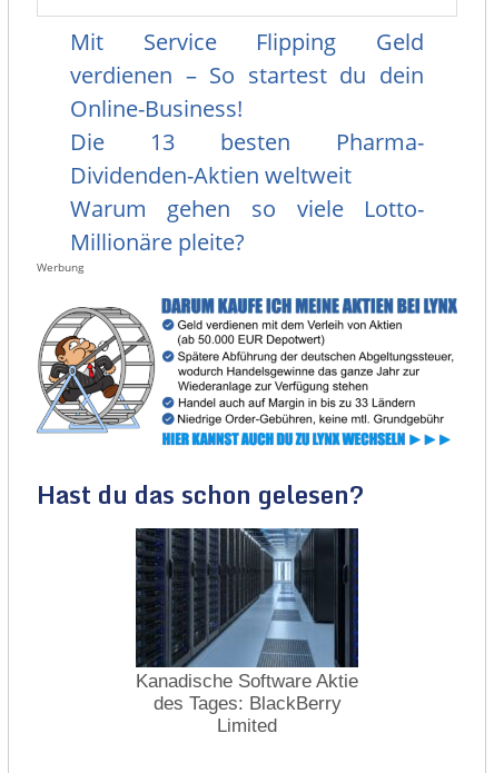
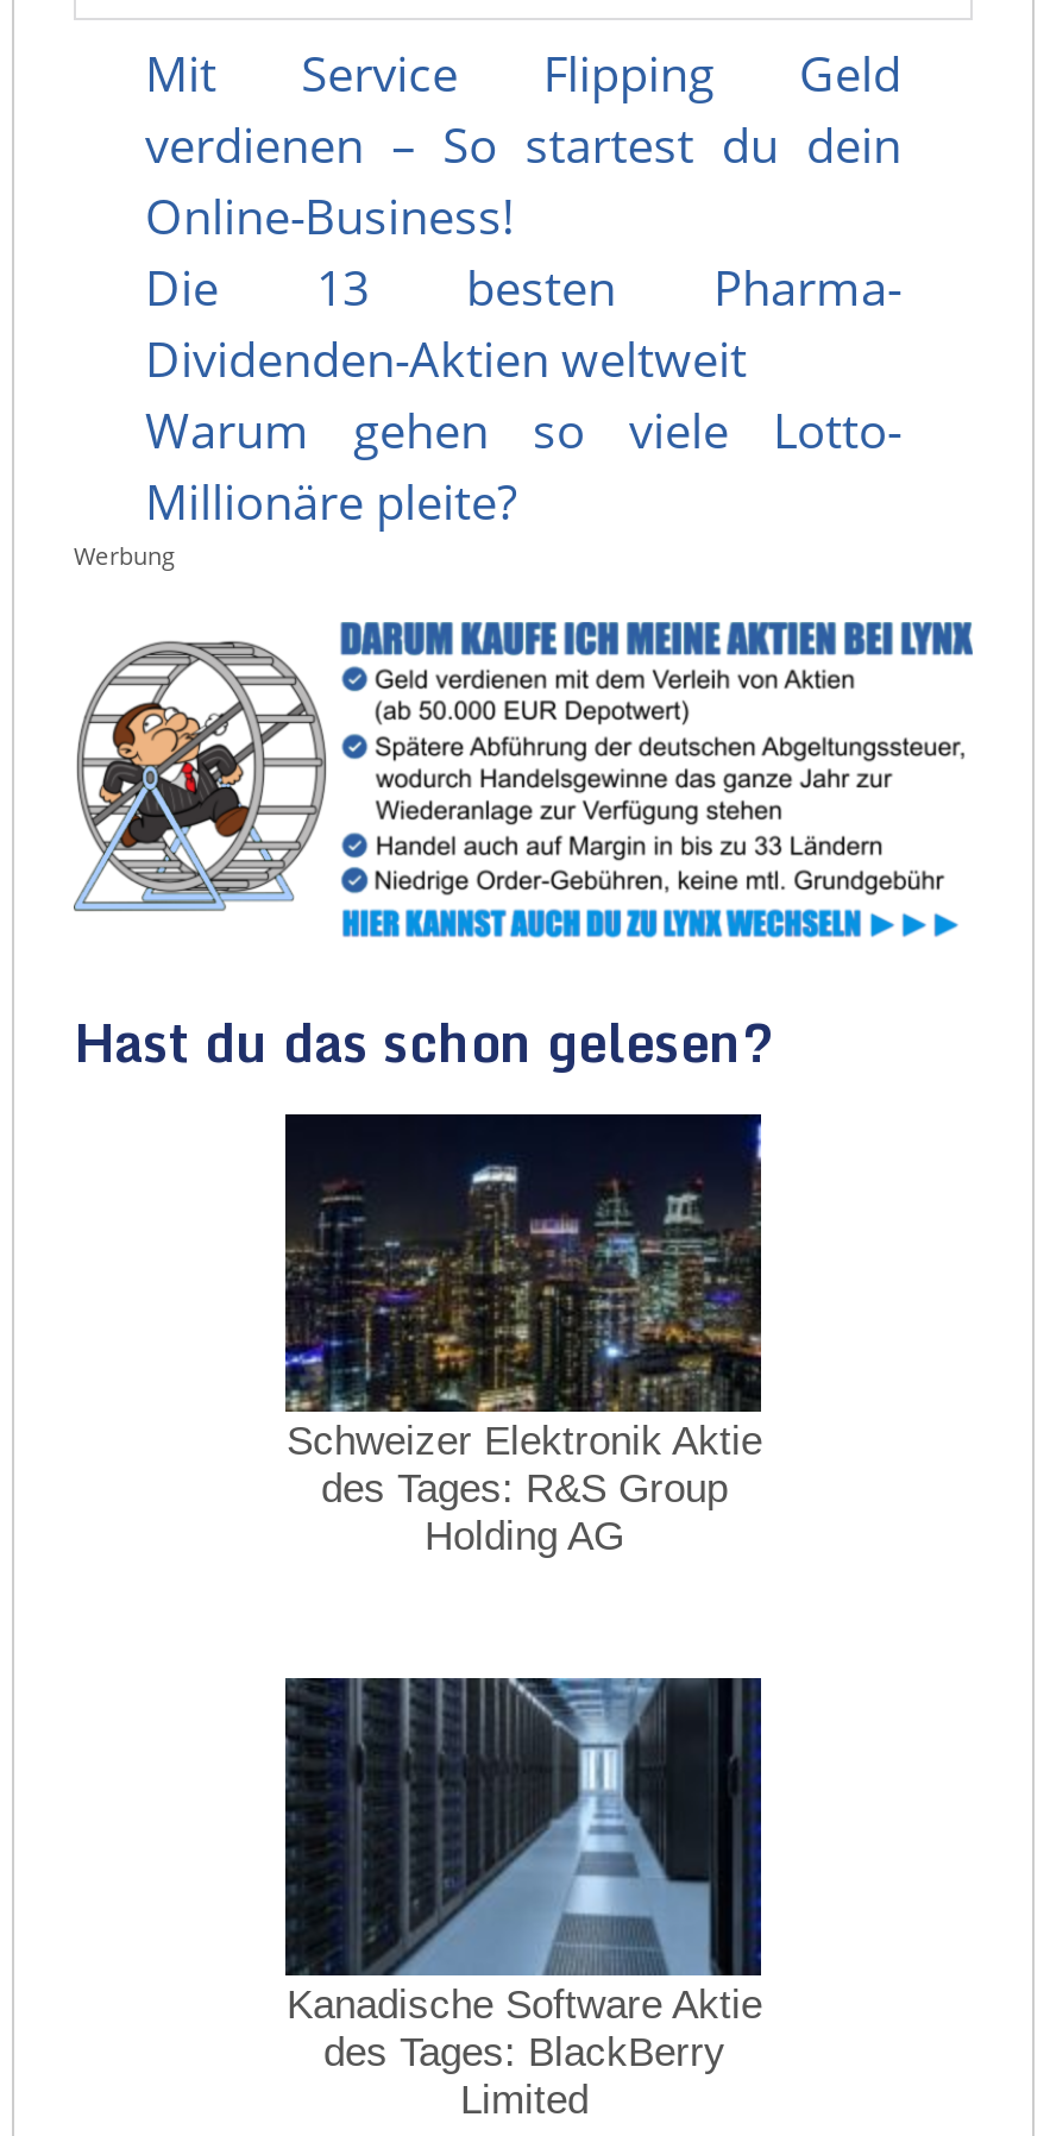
none -> [283,1112,763,1559] [image] | Schweizer Elektronik Aktie | des Tages: R&S Group | Holding AG

